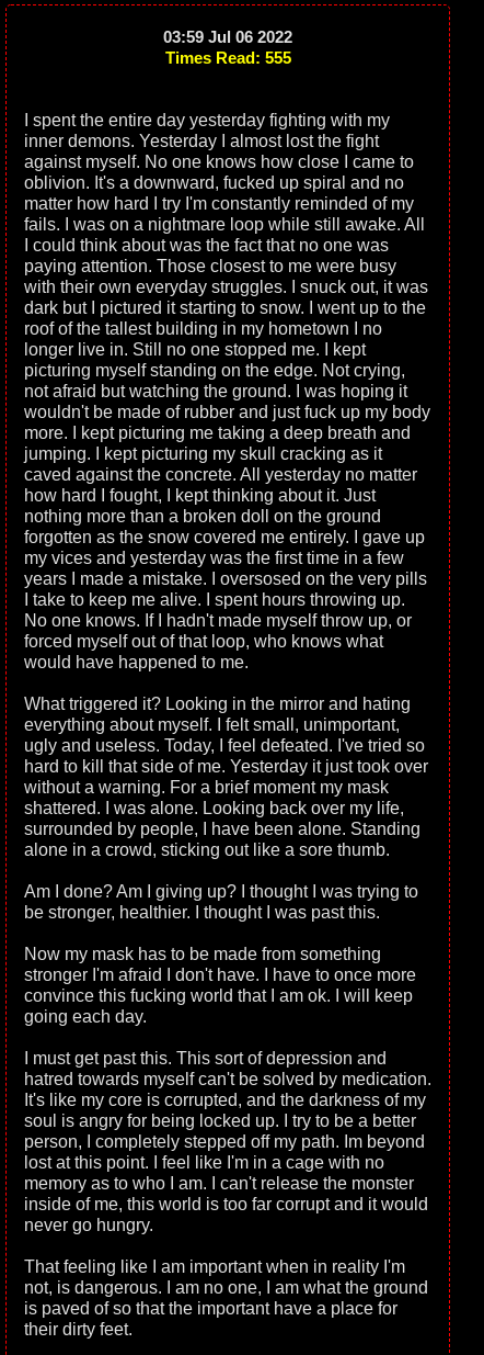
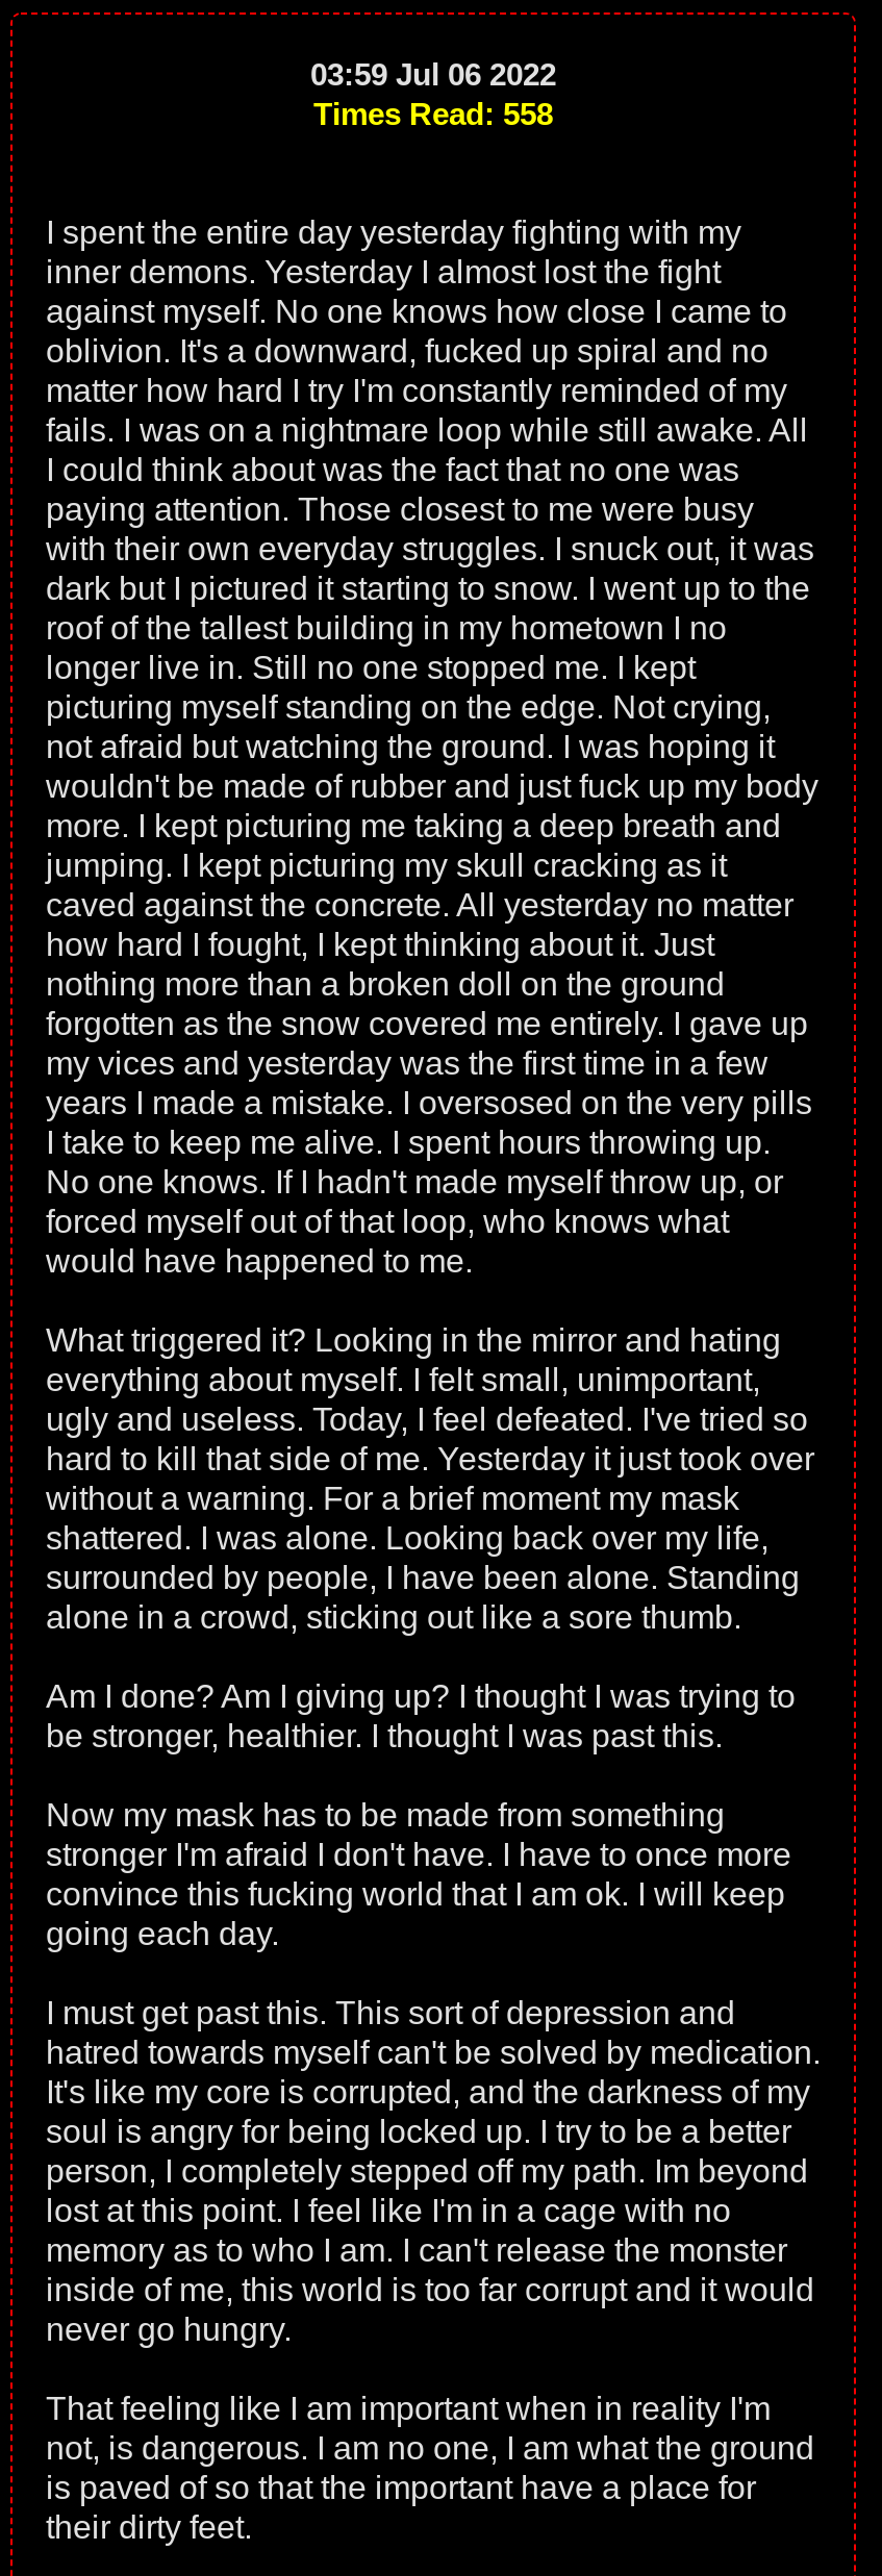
[165,48,291,67] Times Read: 555 -> [313,96,553,131] Times Read: 558

